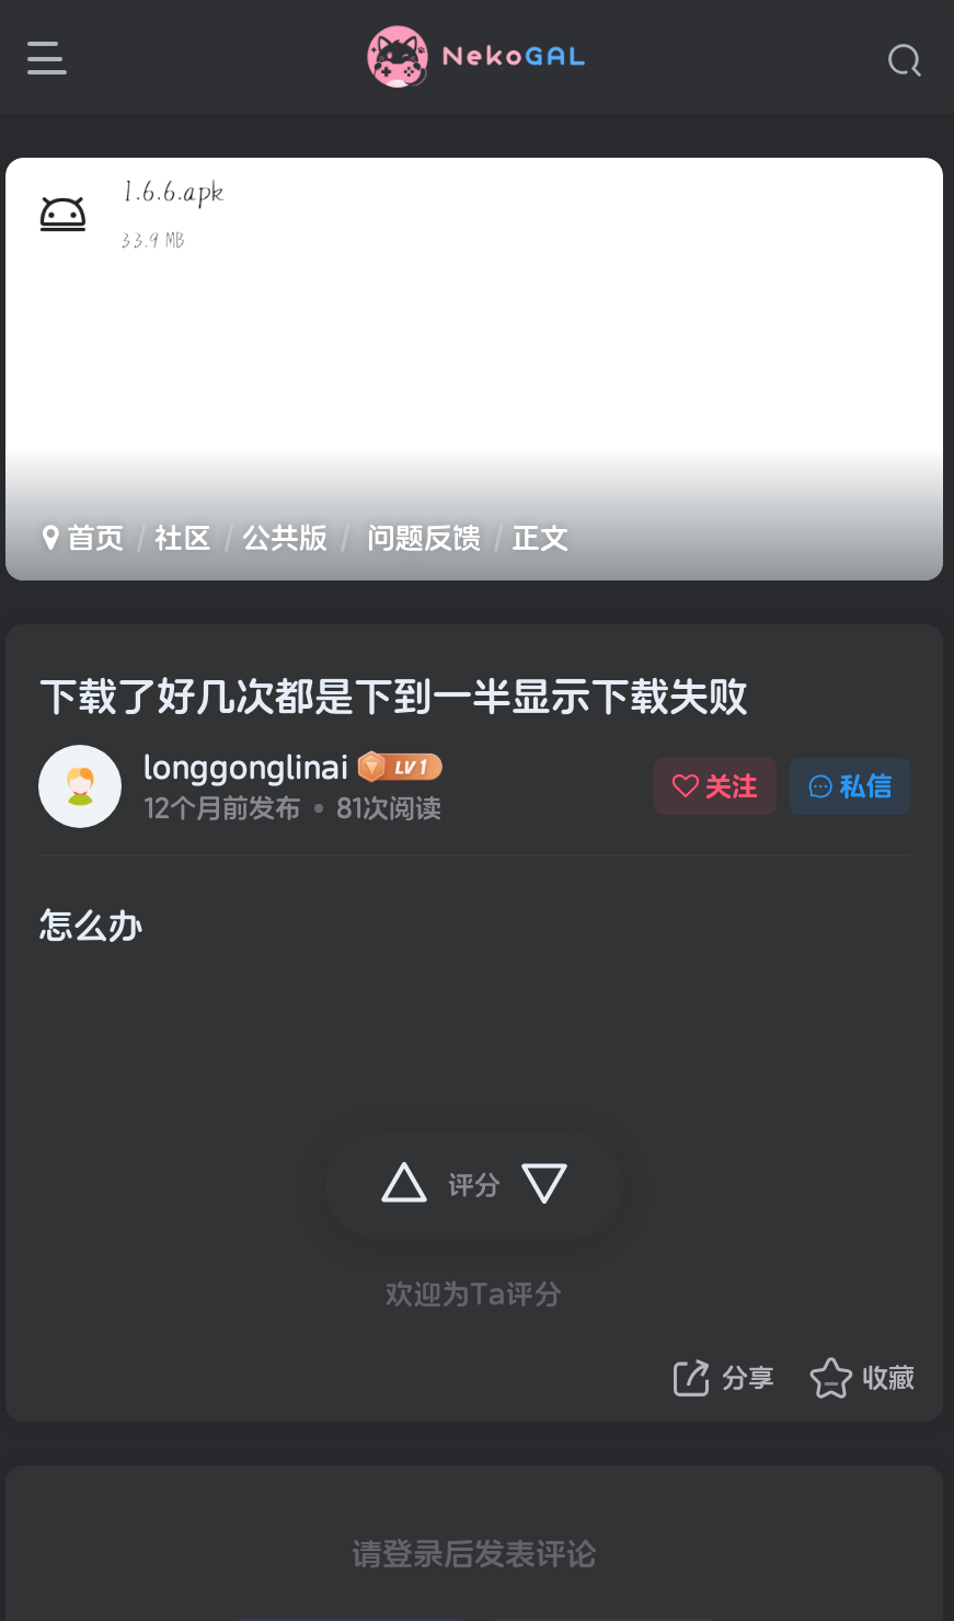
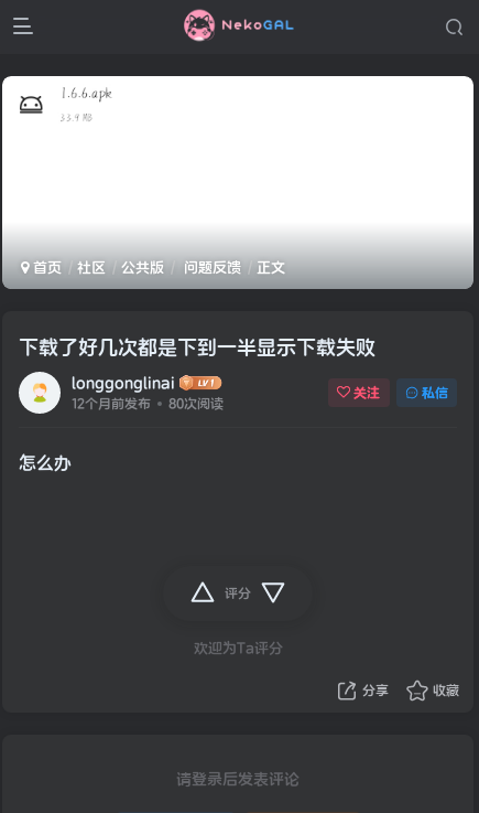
[143,791,441,824] 12个月前发布 81次阅读 -> [72,395,224,412] 12个月前发布 80次阅读

